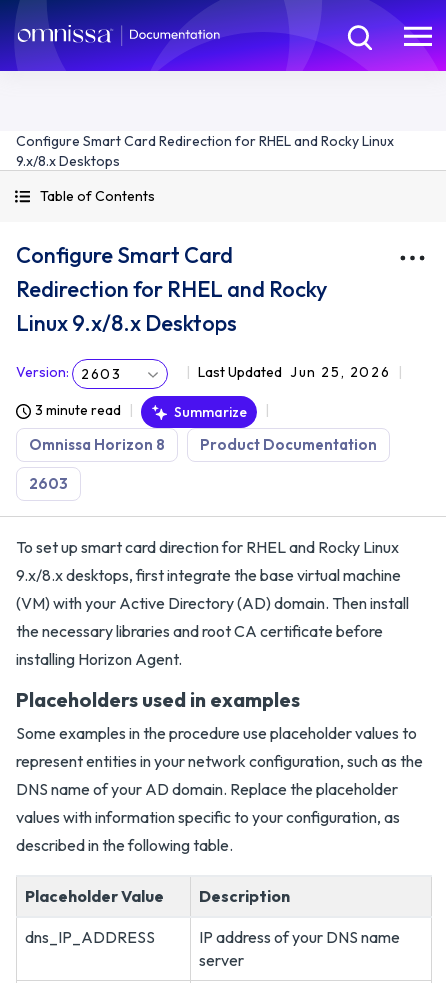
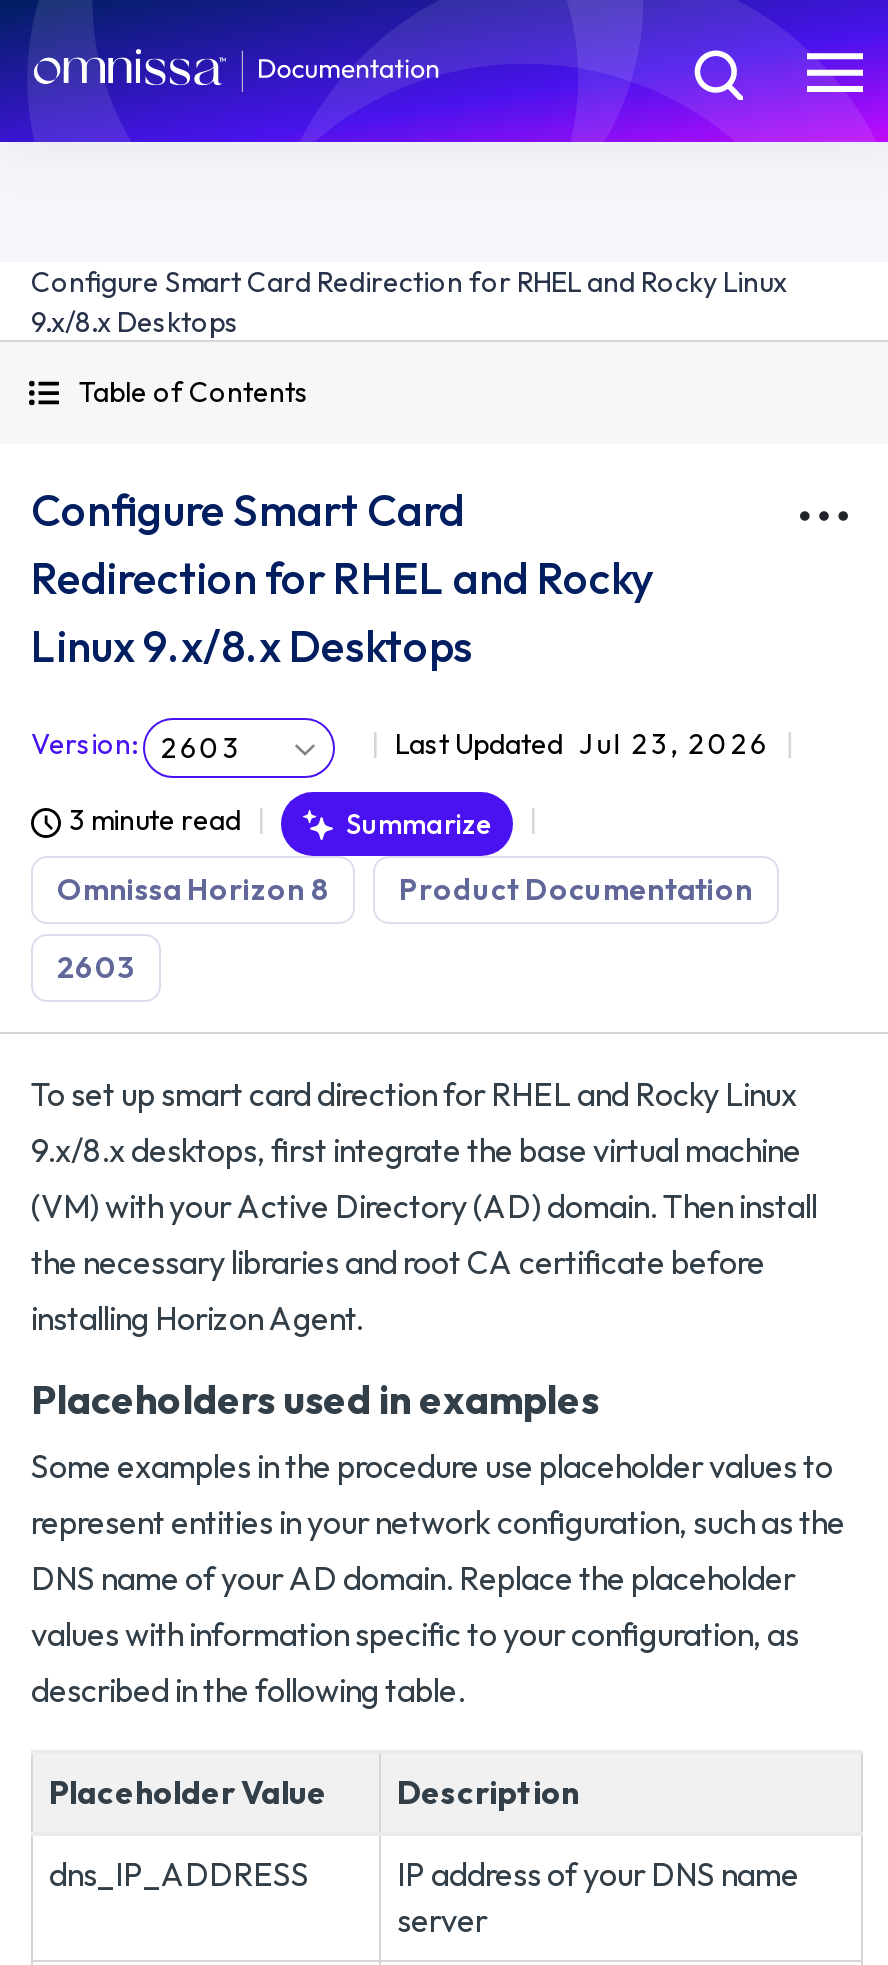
[198,363,390,381] Last Updated Jun 25, 2026 -> [395,726,769,762] Last Updated Jul 23, 2026

